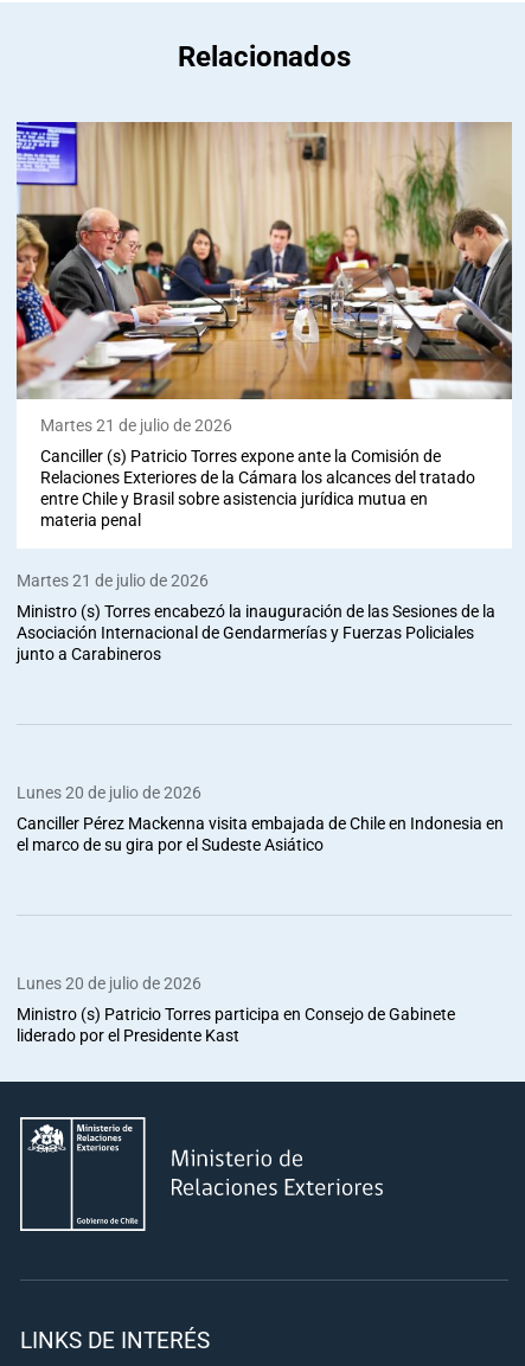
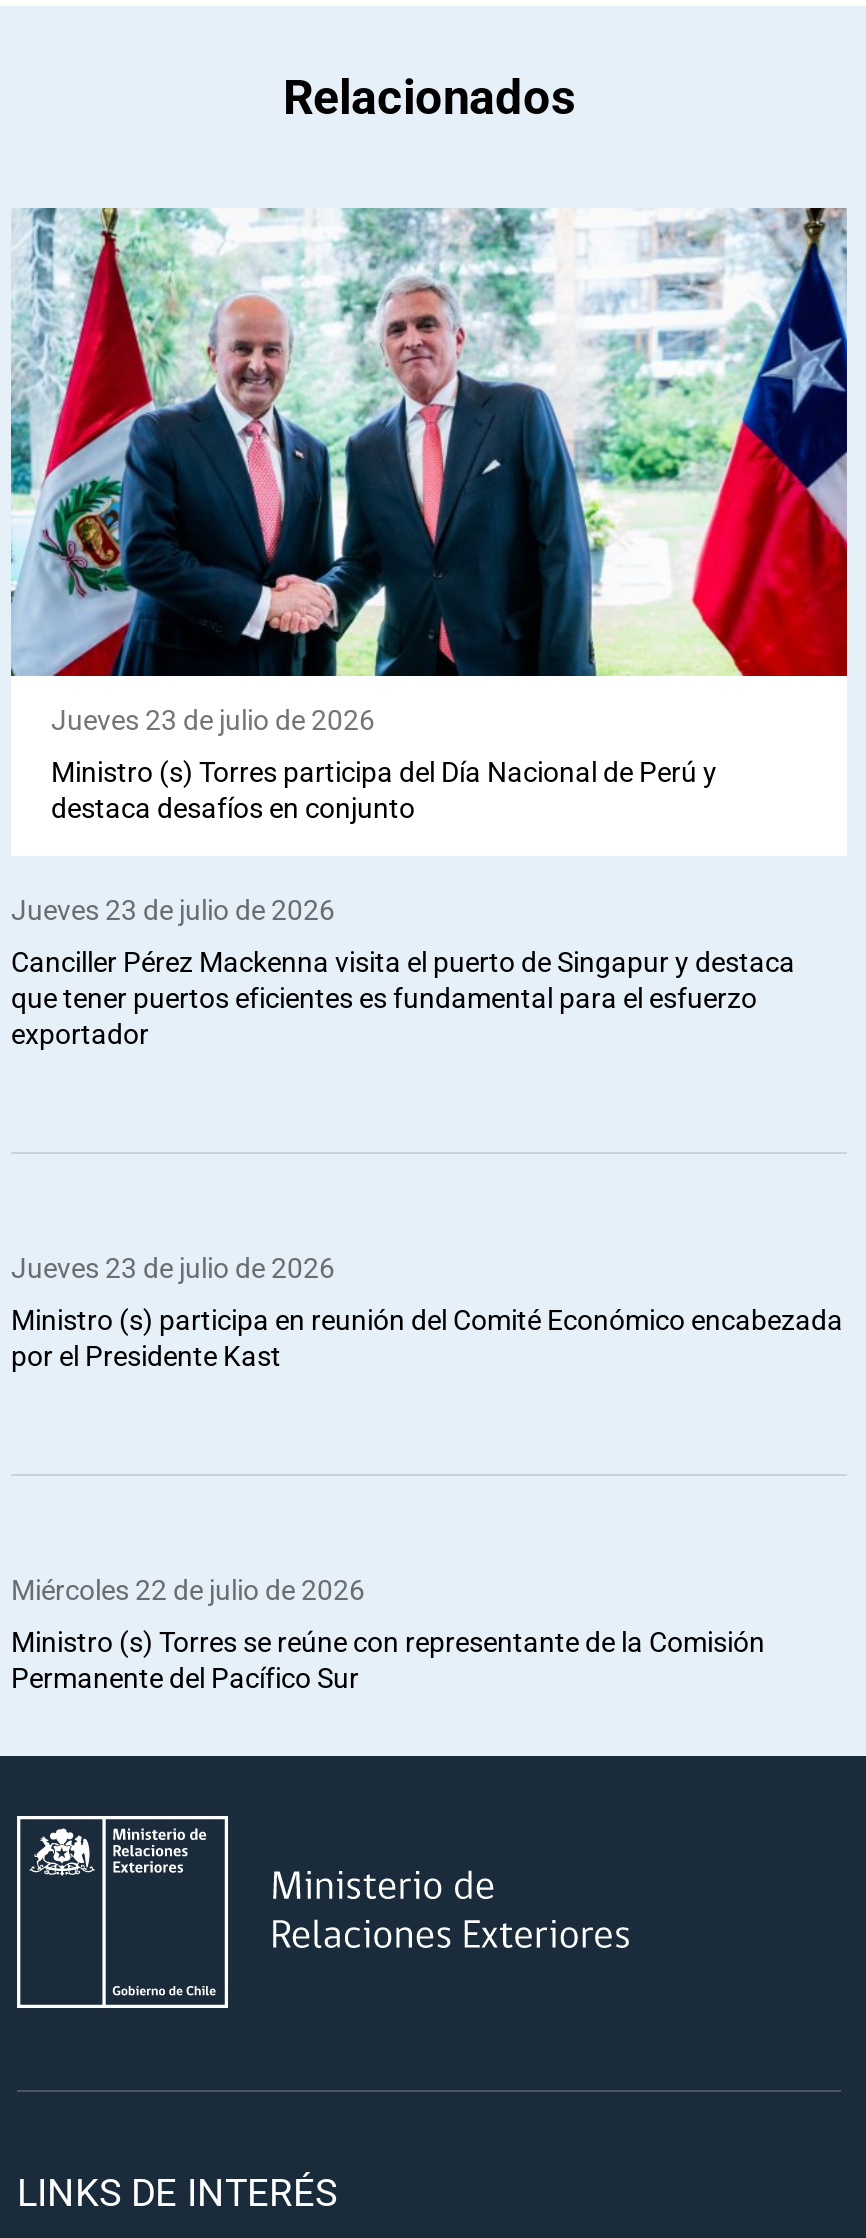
[15,121,513,531] [image] | Martes 21 de julio de 2026 | Canciller (s) Patricio Torres expone ante la Comisión de | Relaciones Exteriores de la Cámara los alcances del tratado | entre Chile y Brasil sobre asistencia jurídica mutua en | materia penal -> [9,206,849,826] [image] | Jueves 23 de julio de 2026 | Ministro (s) Torres participa del Día Nacional de Perú y | destaca desafíos en conjunto
[17,568,495,664] Martes 21 de julio de 2026 | Ministro (s) Torres encabezó la inauguración de las Sesiones de la | Asociación Internacional de Gendarmerías y Fuerzas Policiales | junto a Carabineros -> [11,890,795,1052] Jueves 23 de julio de 2026 | Canciller Pérez Mackenna visita el puerto de Singapur y destaca | que tener puertos eficientes es fundamental para el esfuerzo | exportador
[17,781,504,855] Lunes 20 de julio de 2026 | Canciller Pérez Mackenna visita embajada de Chile en Indonesia en | el marco de su gira por el Sudeste Asiático -> [11,1248,843,1374] Jueves 23 de julio de 2026 | Ministro (s) participa en reunión del Comité Económico encabezada | por el Presidente Kast
[17,971,455,1046] Lunes 20 de julio de 2026 | Ministro (s) Patricio Torres participa en Consejo de Gabinete | liderado por el Presidente Kast -> [11,1570,765,1696] Miércoles 22 de julio de 2026 | Ministro (s) Torres se reúne con representante de la Comisión | Permanente del Pacífico Sur

